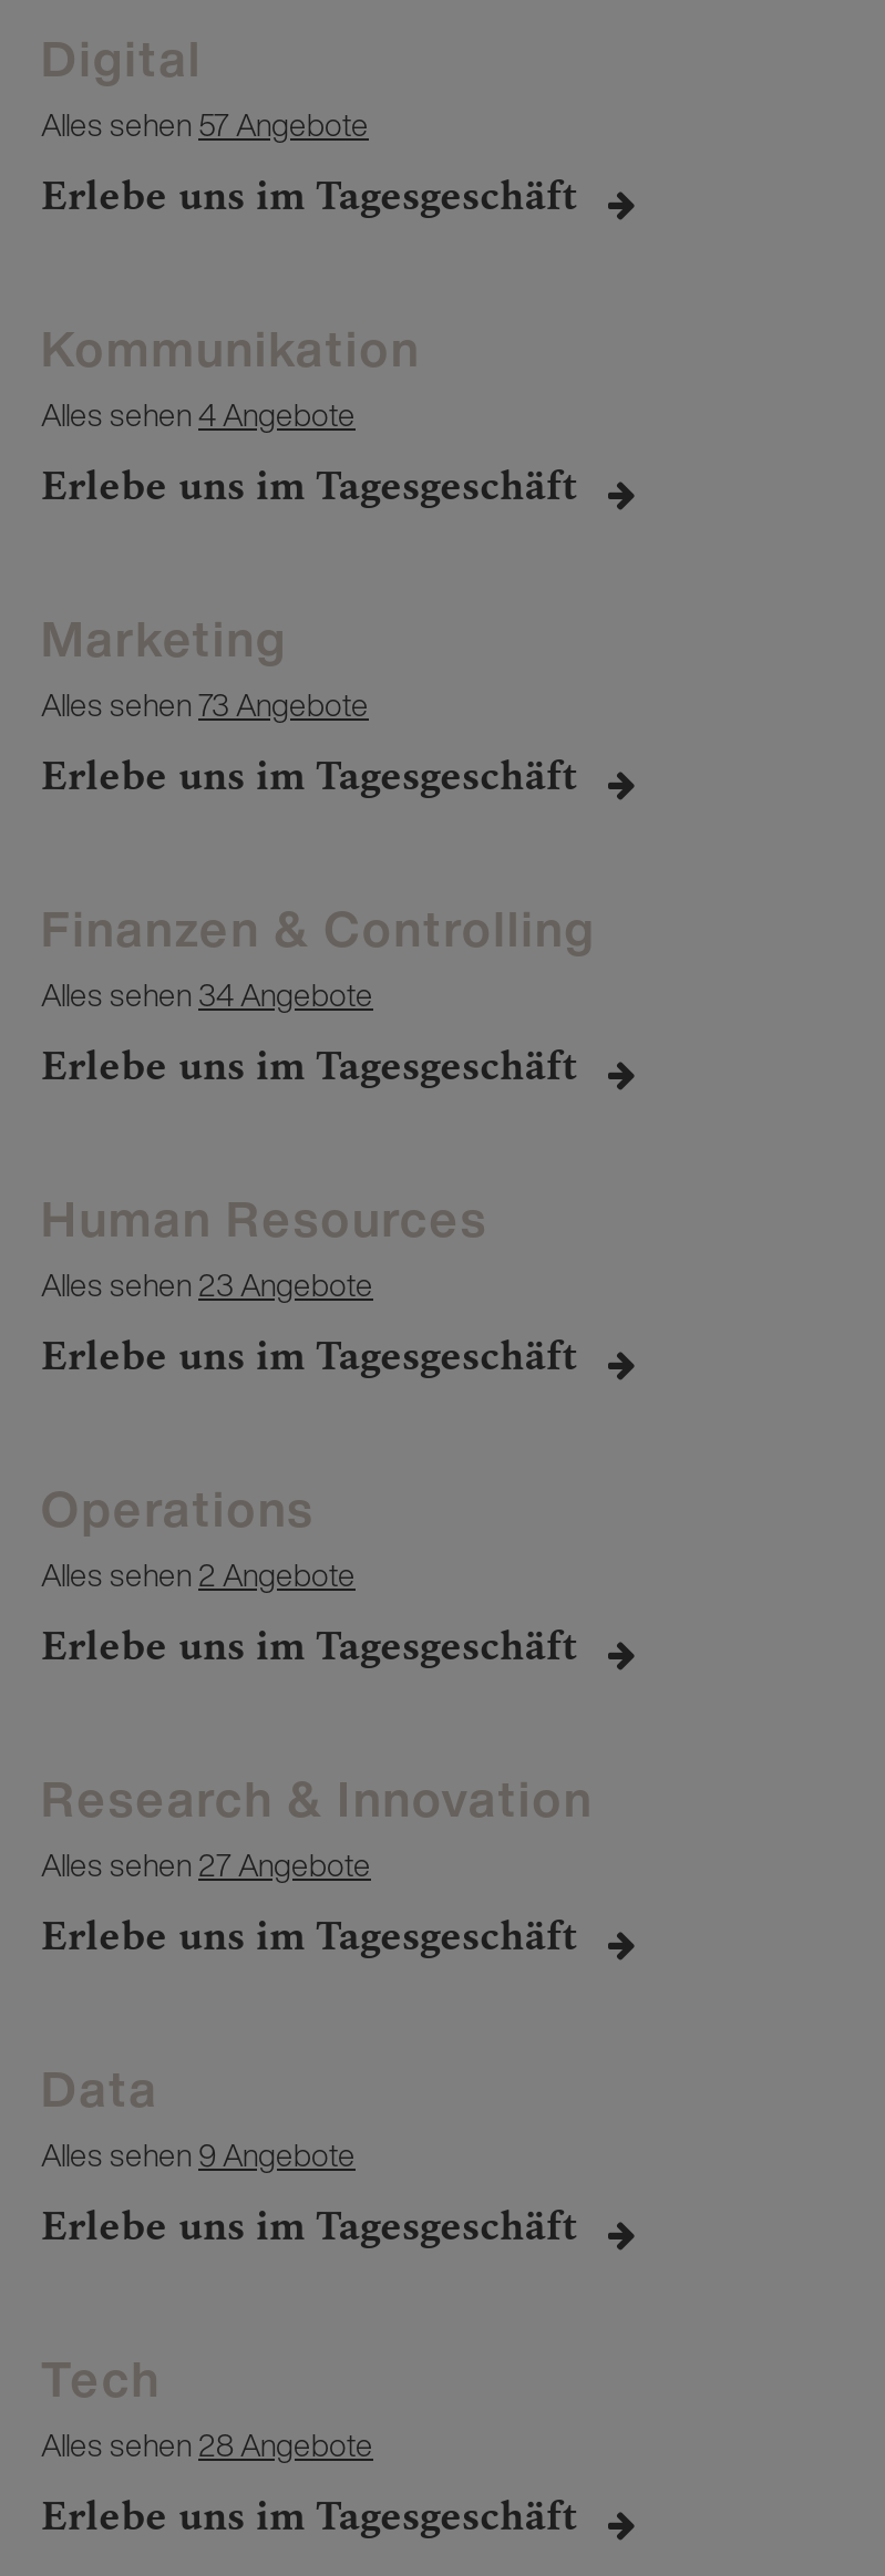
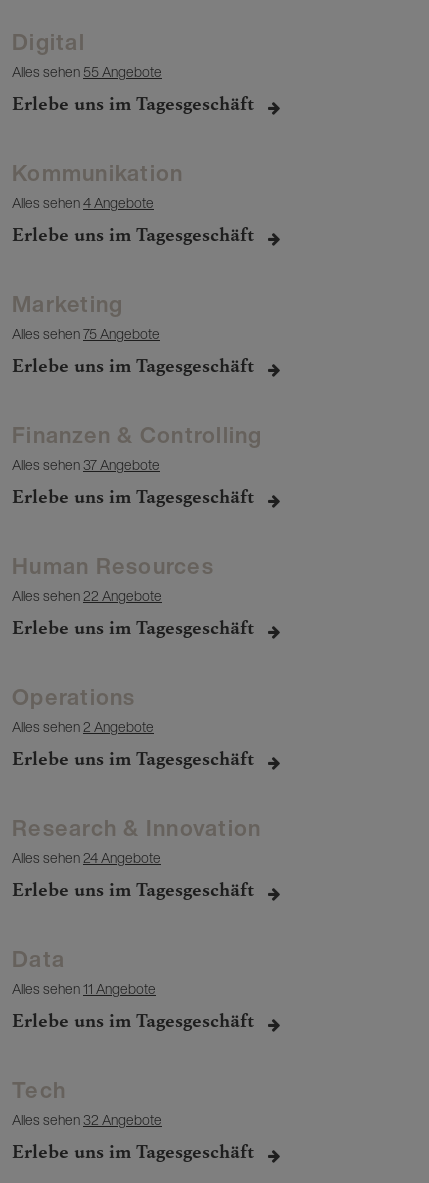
[41,101,369,147] Alles sehen 57 Angebote -> [12,61,162,82] Alles sehen 55 Angebote
[41,681,369,727] Alles sehen73 Angebote -> [12,323,160,344] Alles sehen75 Angebote
[41,971,373,1017] Alles sehen 34 Angebote -> [12,454,160,475] Alles sehen 37 Angebote
[41,1261,373,1307] Alles sehen 23 Angebote -> [12,585,162,606] Alles sehen 22 Angebote
[41,1841,371,1887] Alles sehen 27 Angebote -> [12,847,161,868] Alles sehen 24 Angebote
[41,2131,356,2177] Alles sehen 9 Angebote -> [12,978,156,999] Alles sehen 11 Angebote
[41,2421,373,2468] Alles sehen 28 Angebote -> [12,1109,162,1130] Alles sehen 32 Angebote

